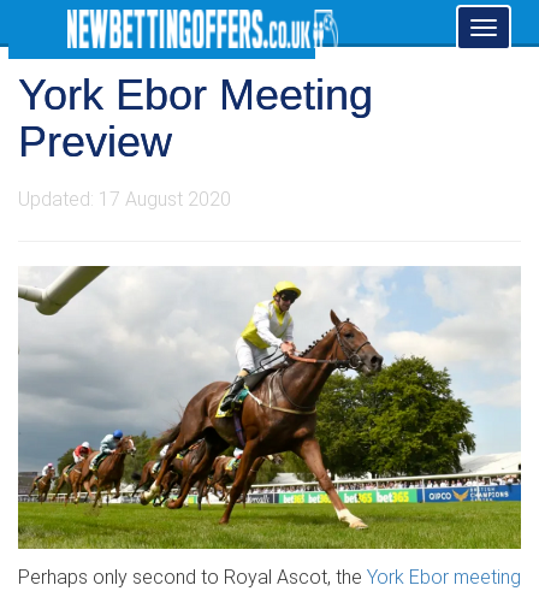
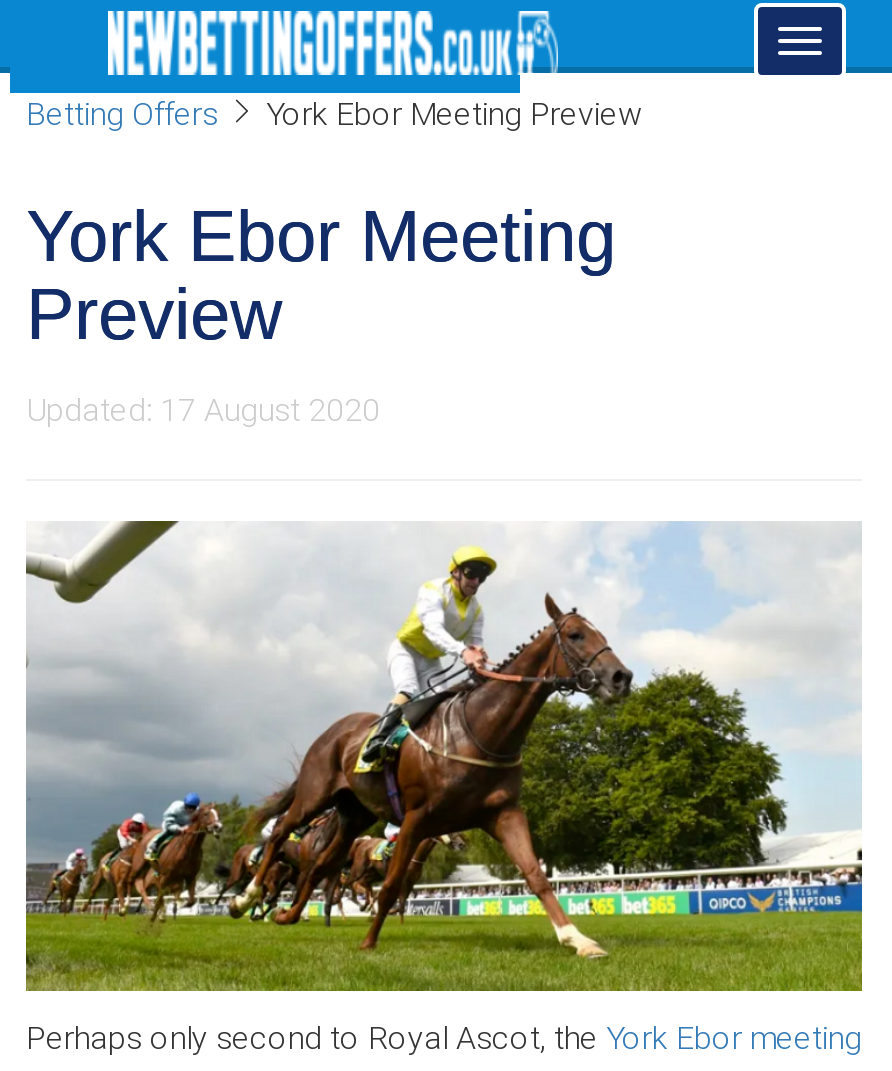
none -> [26,95,642,133] Betting Offers | York Ebor Meeting Preview

